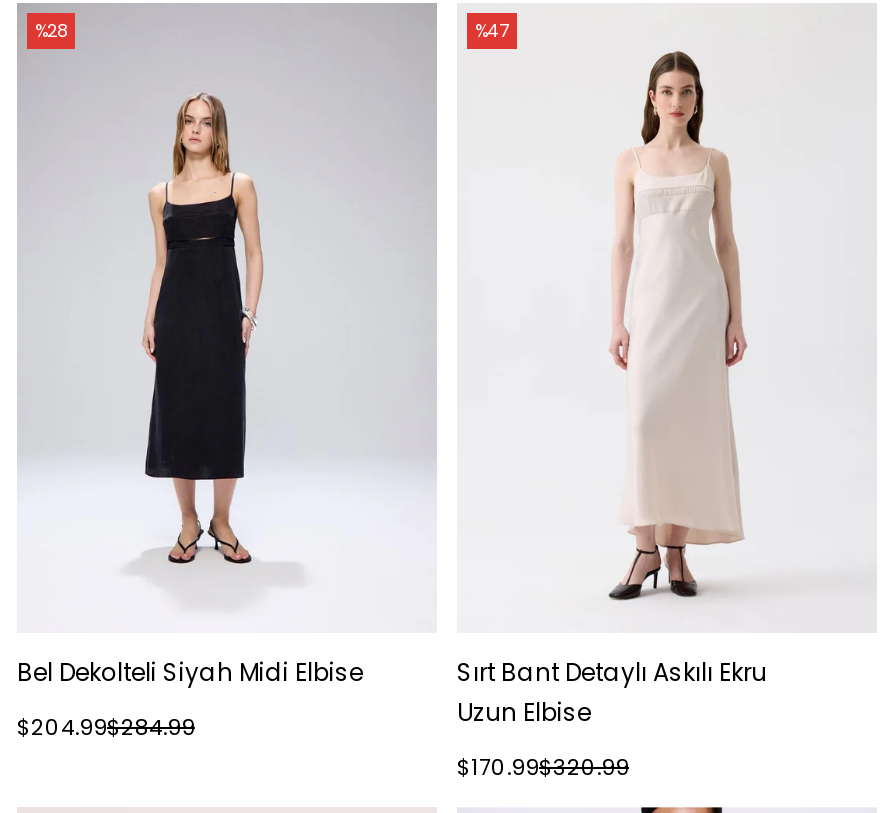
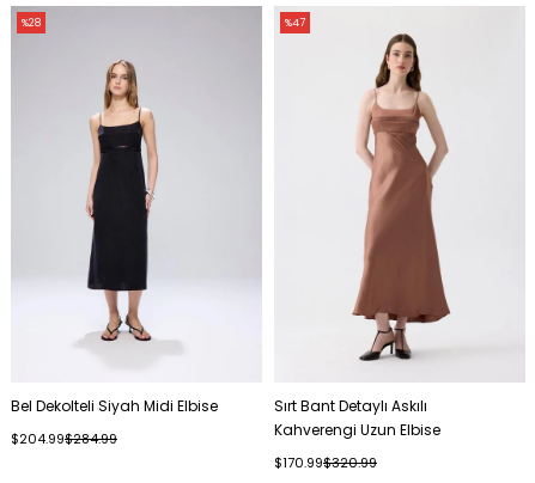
[457,51,767,729] [image] | Sırt Bant Detaylı Askılı Ekru | Uzun Elbise -> [274,33,451,440] [image] | Sırt Bant Detaylı Askılı | Kahverengi Uzun Elbise

